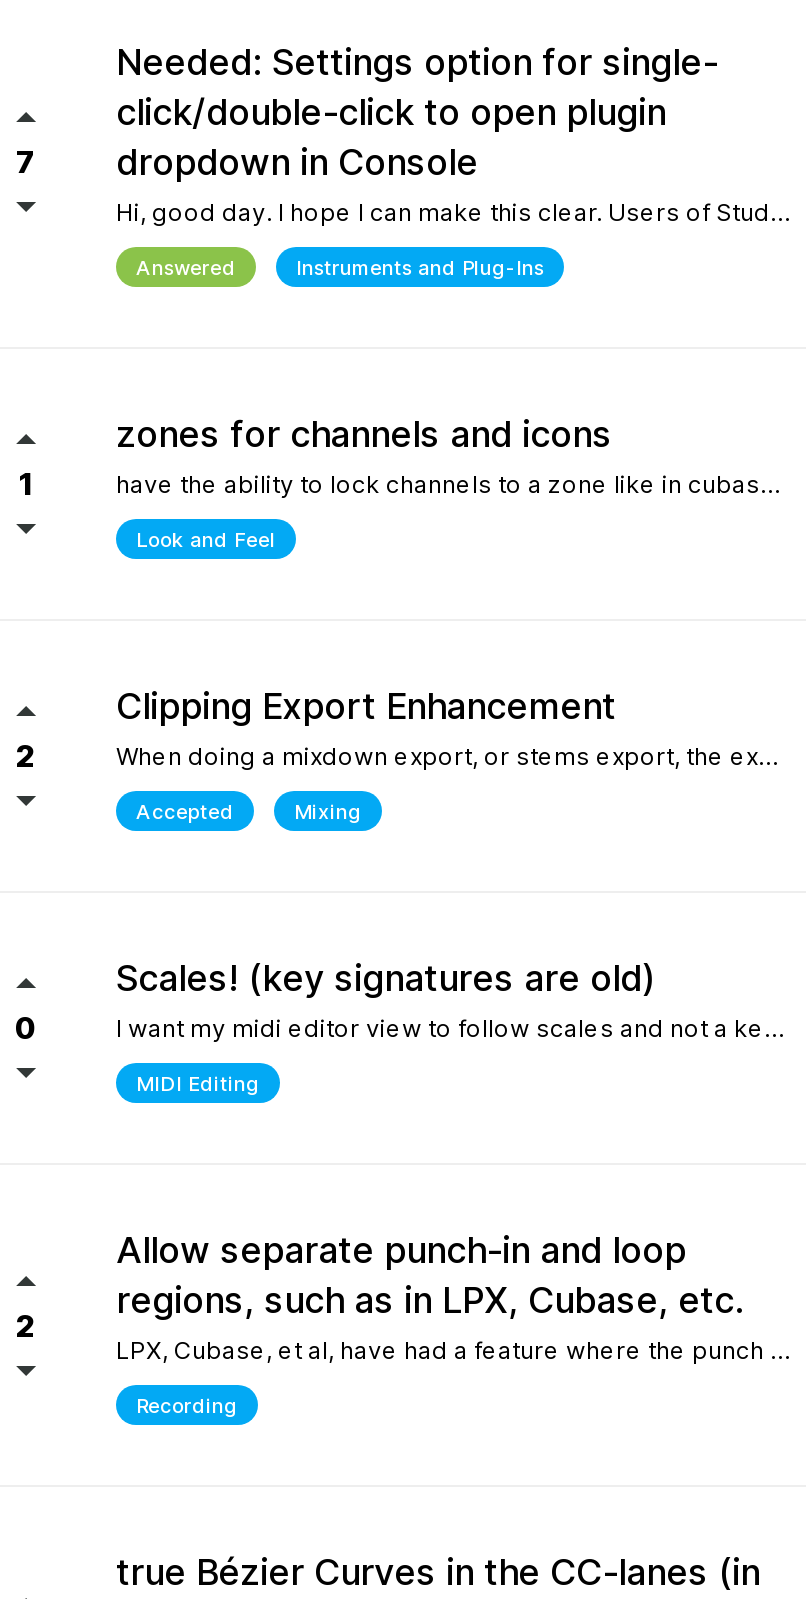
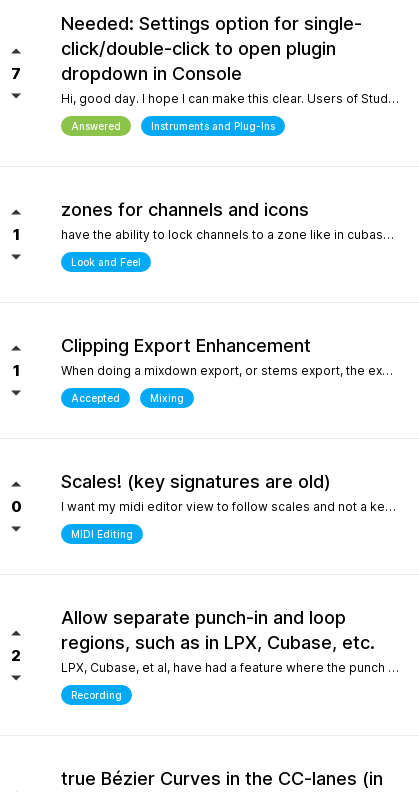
[16,737,36,775] 2 -> [12,361,19,380] 1

